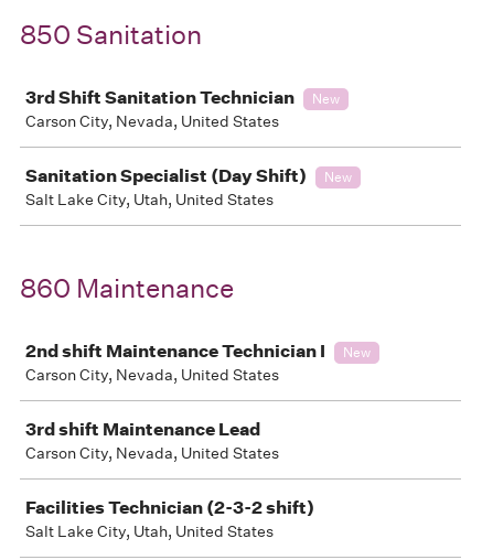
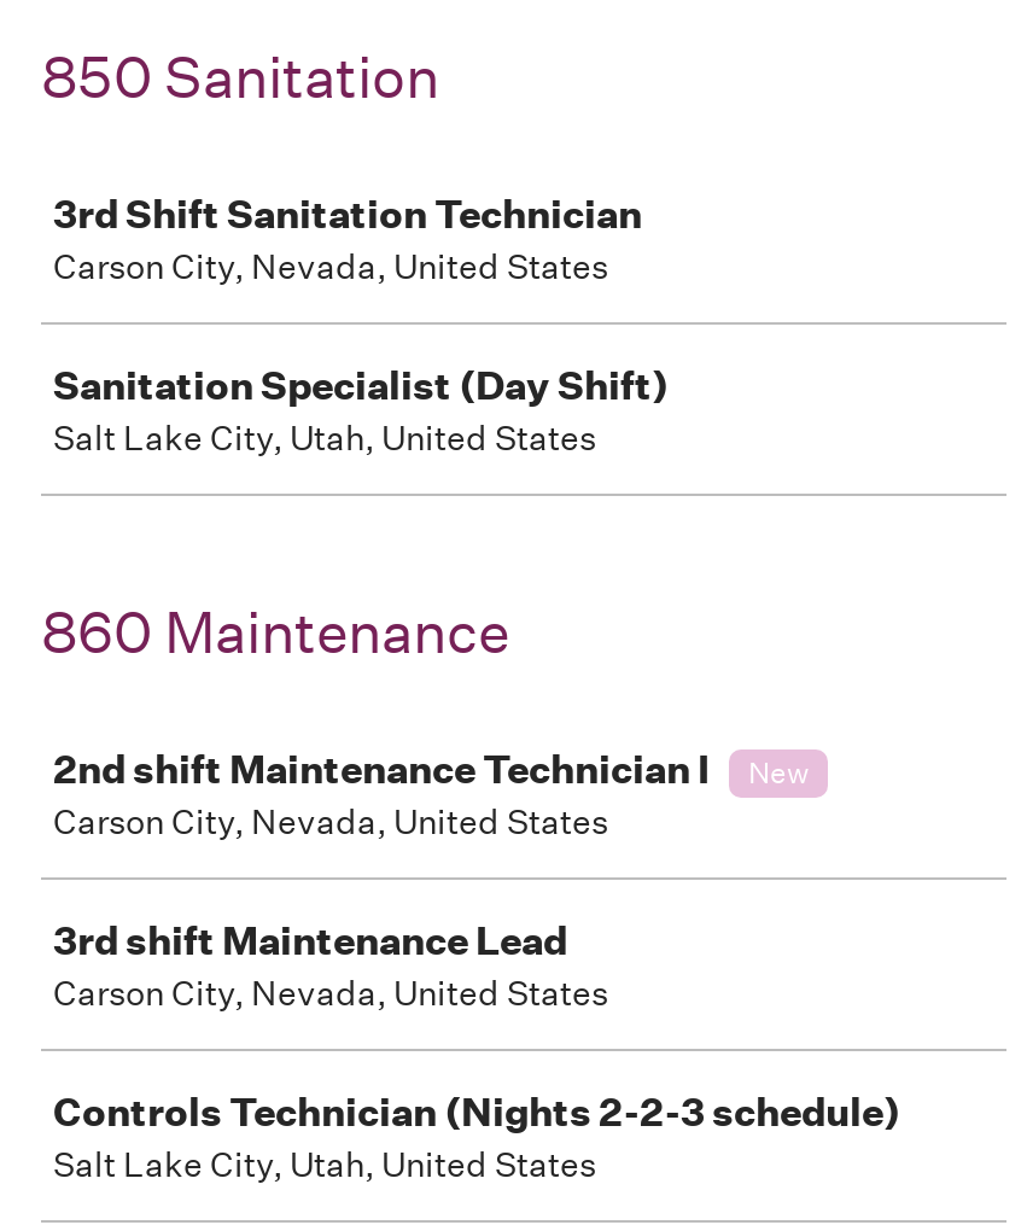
[312,89,340,108] New -> none
[324,168,352,186] New -> none
[25,496,314,518] Facilities Technician (2-3-2 shift) -> [53,1087,900,1136] Controls Technician (Nights 2-2-3 schedule)

